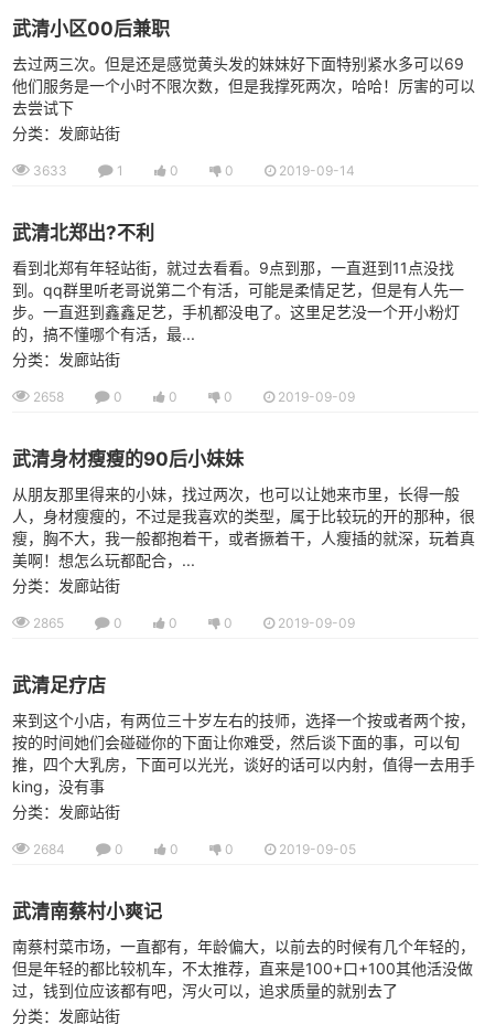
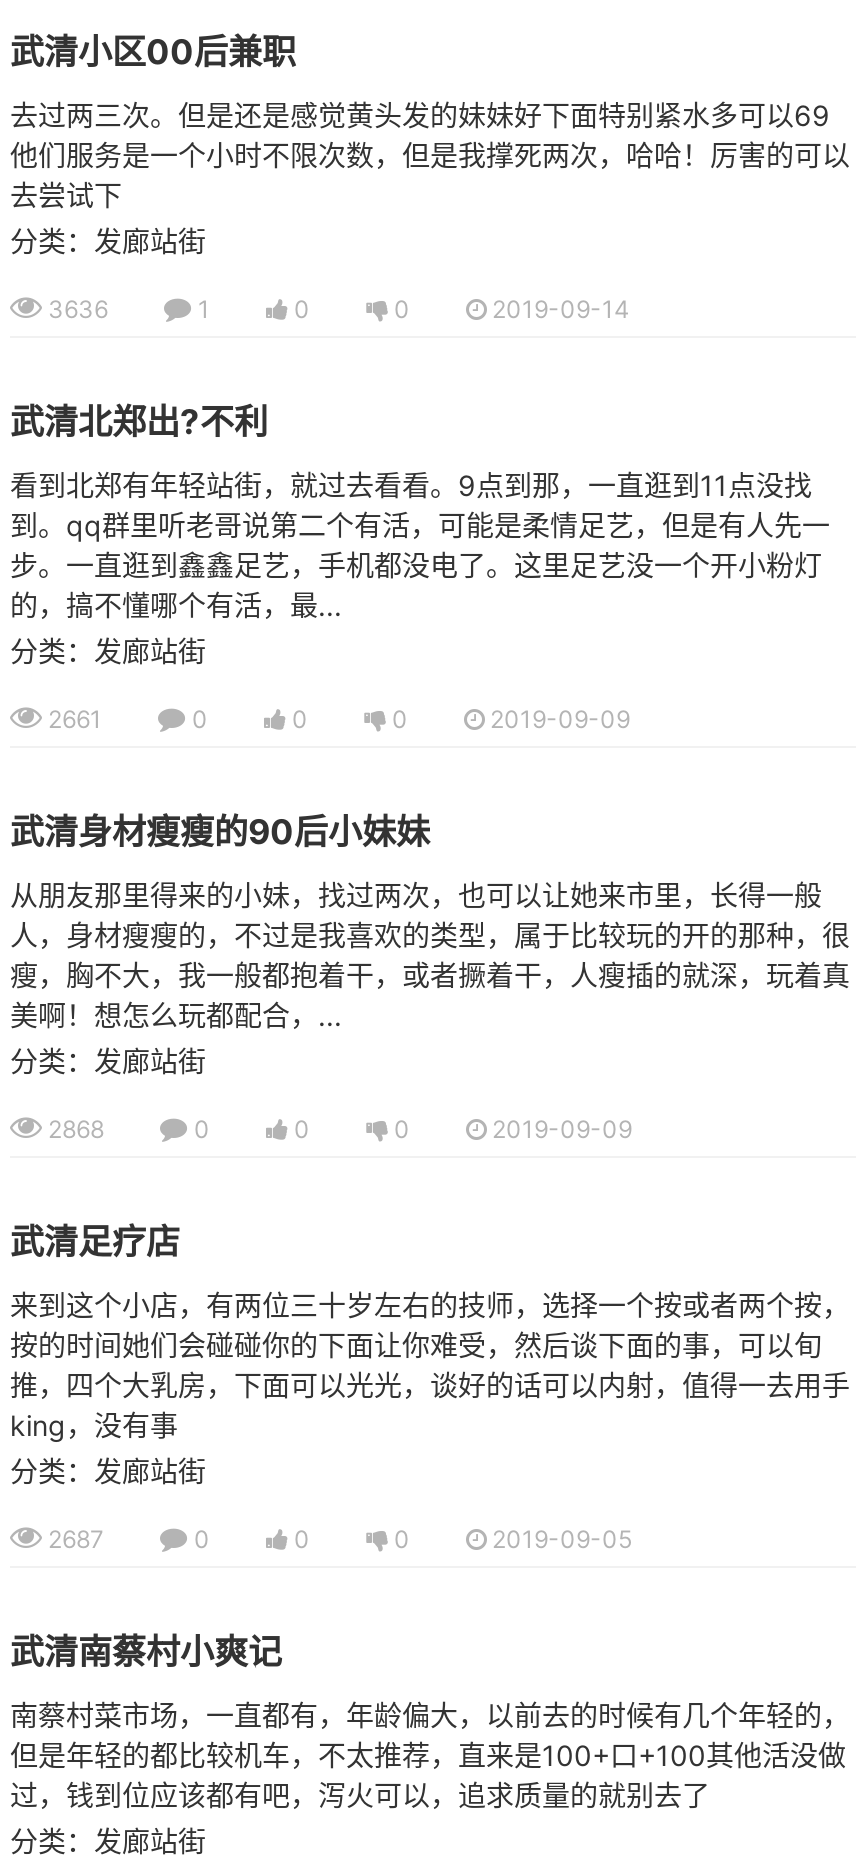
[30,162,67,179] 3633 -> [42,294,108,324] 3636
[30,388,64,405] 2658 -> [42,704,102,734] 2661
[30,615,64,631] 2865 -> [42,1114,104,1144] 2868
[30,841,65,857] 2684 -> [42,1524,104,1554] 2687

